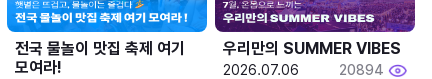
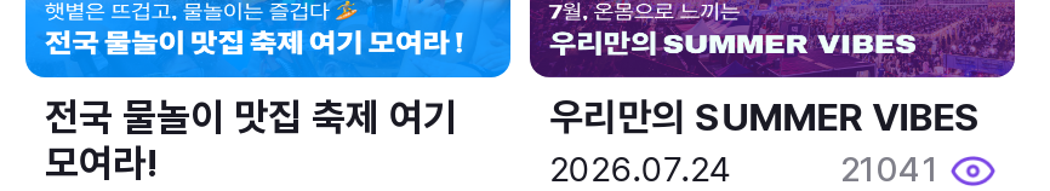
[223,61,299,77] 2026.07.06 -> [549,149,731,187] 2026.07.24
[339,61,384,77] 20894 -> [840,149,940,187] 21041

